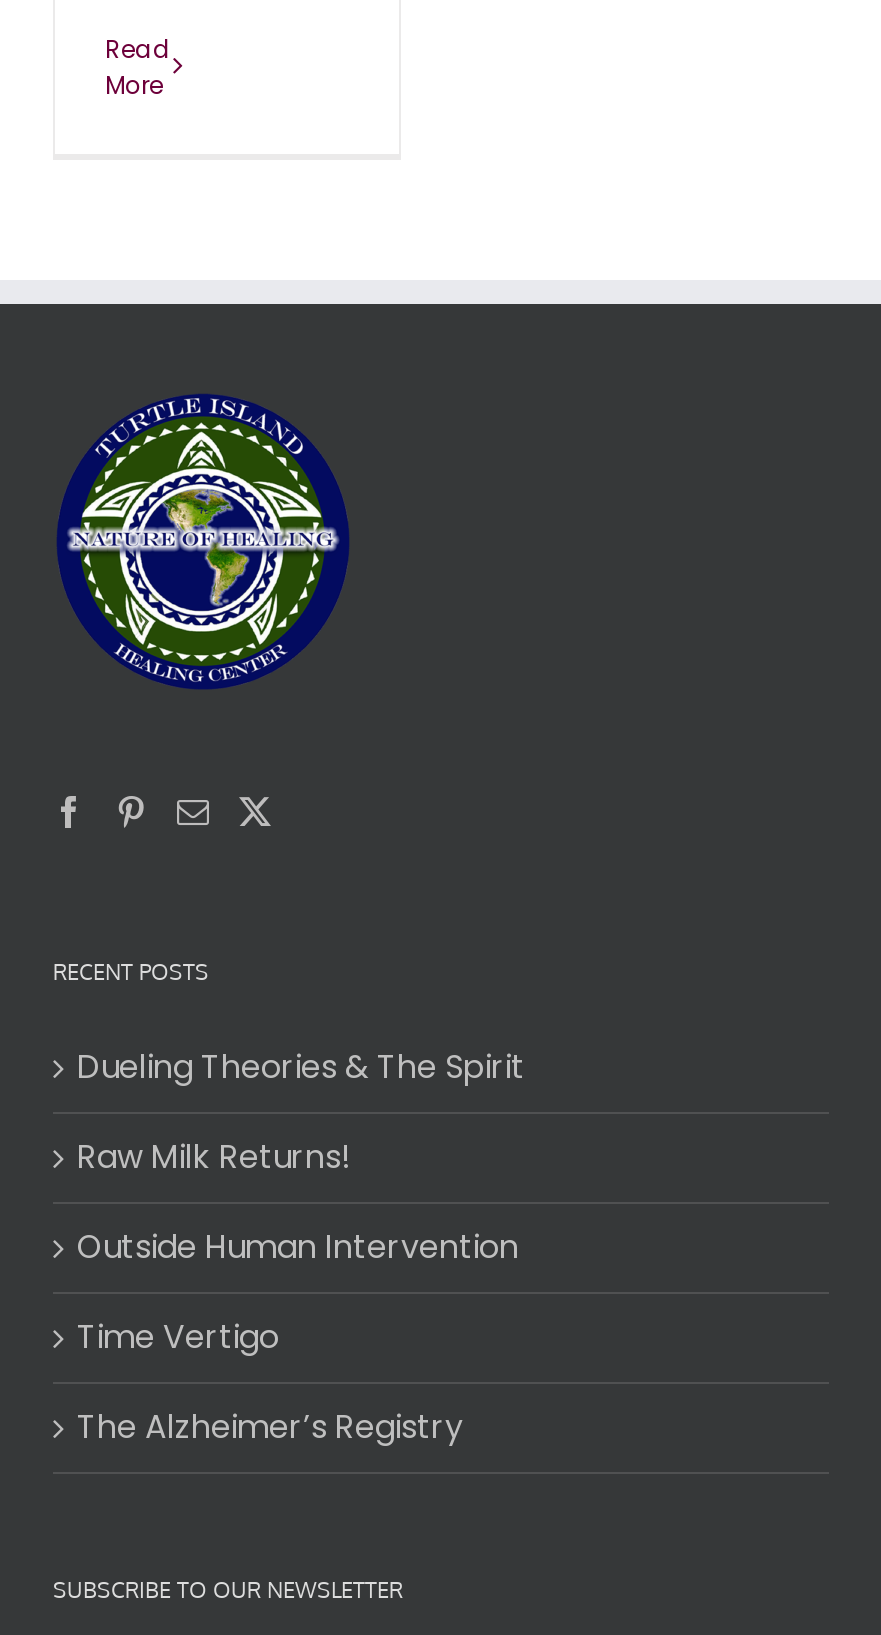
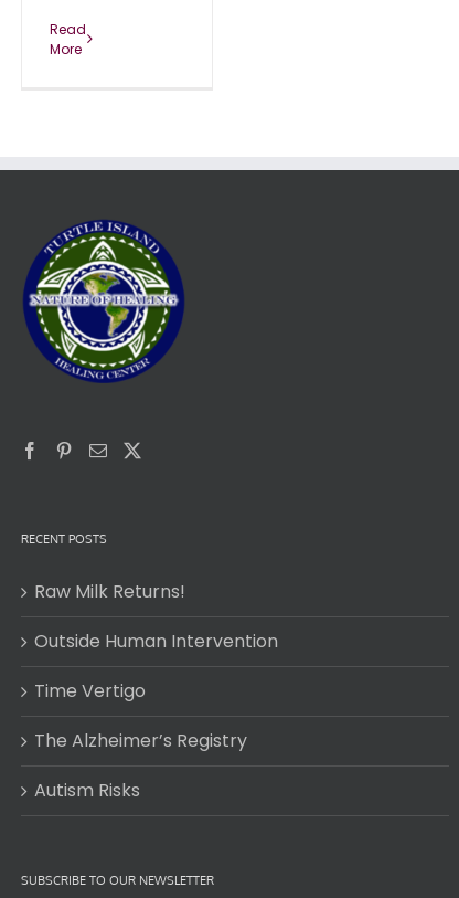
[77,1044,525,1090] Dueling Theories & The Spirit -> none
moved [77,1134,519,1450] -> [34,579,278,753]: Raw Milk Returns! | Outside Human Intervention | Time Vertigo | The Alzheimer’s Registry
none -> [34,777,140,803] Autism Risks

